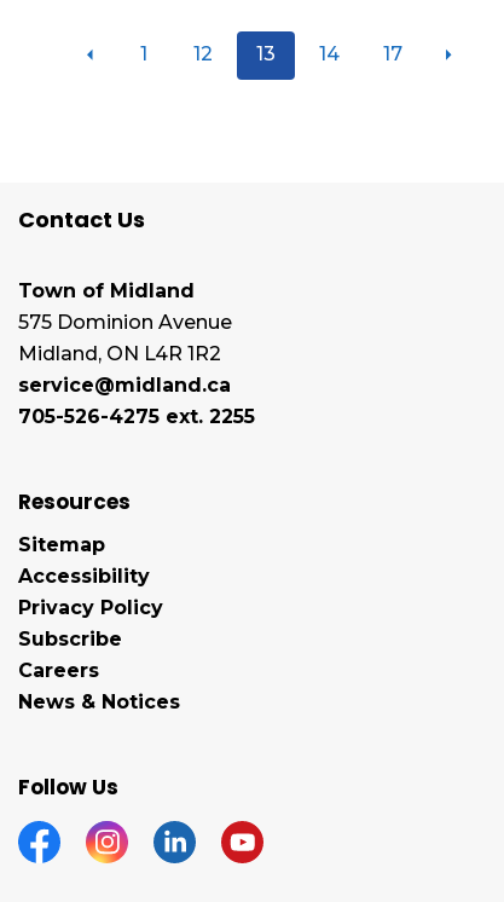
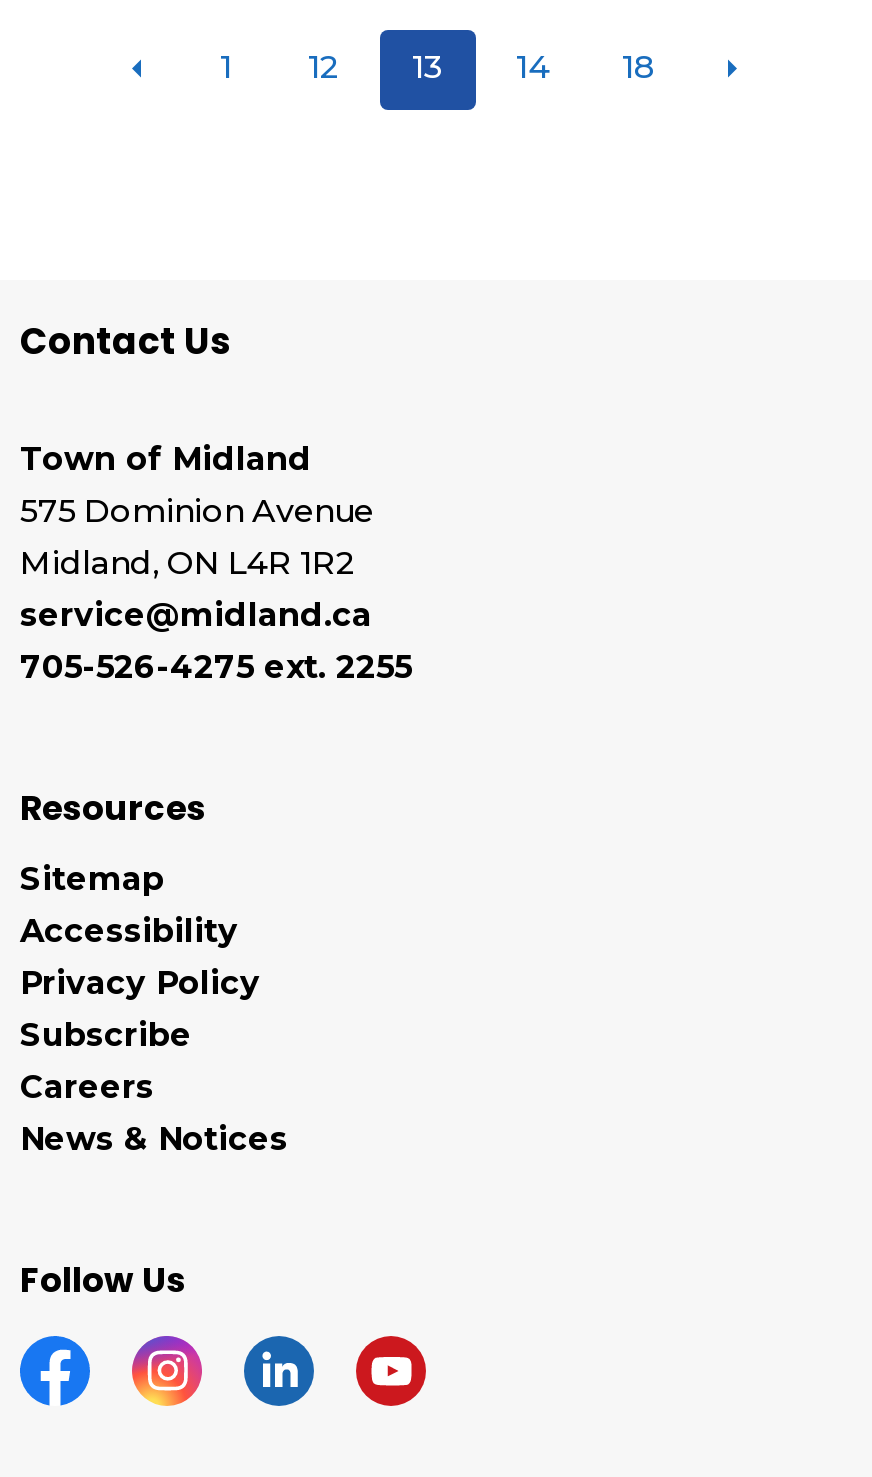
[140,42,402,65] 1 12 13 14 17 -> [220,48,656,86] 1 12 13 14 18

